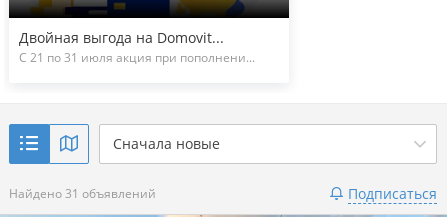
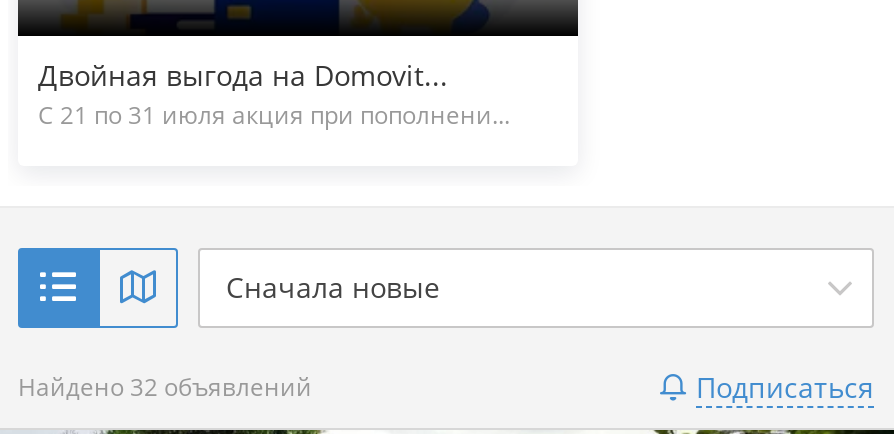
[9,185,156,202] Найдено 31 объявлений -> [18,370,312,404] Найдено 32 объявлений

